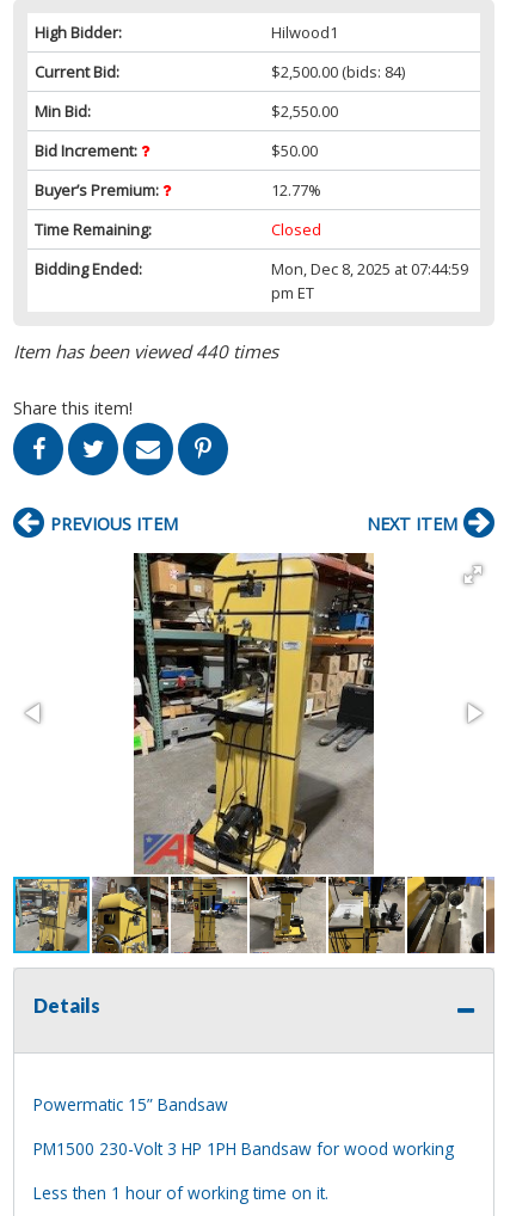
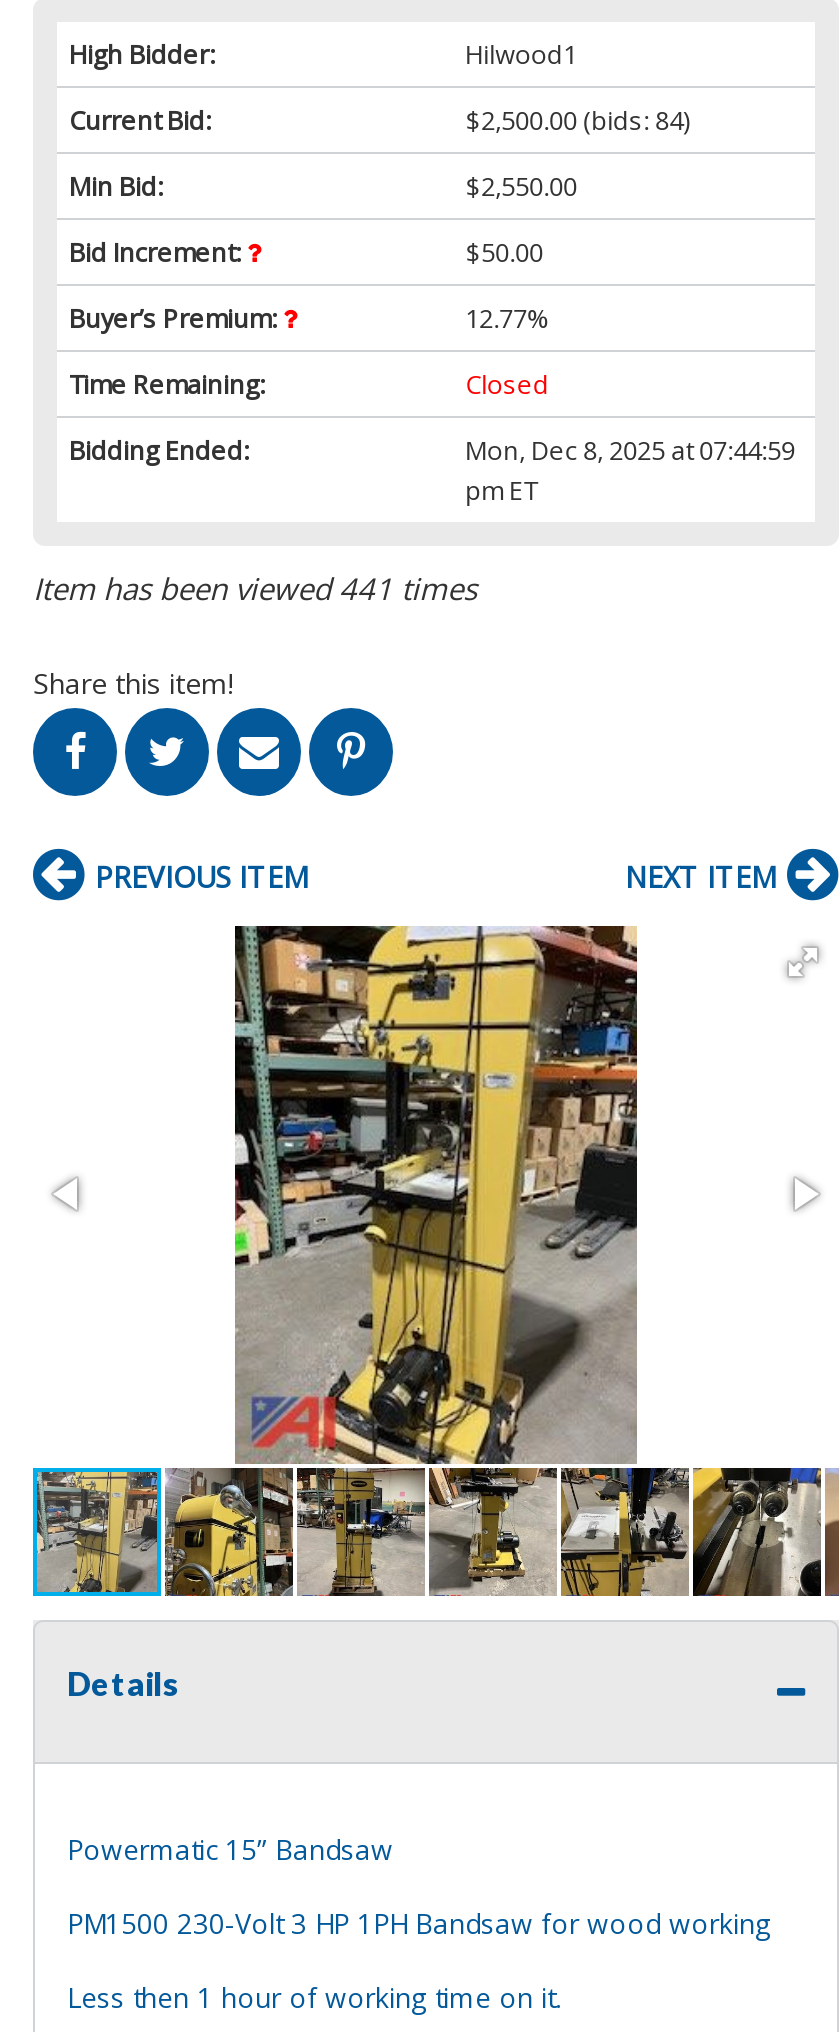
[13,339,278,363] Item has been viewed 440 times -> [33,568,477,608] Item has been viewed 441 times

